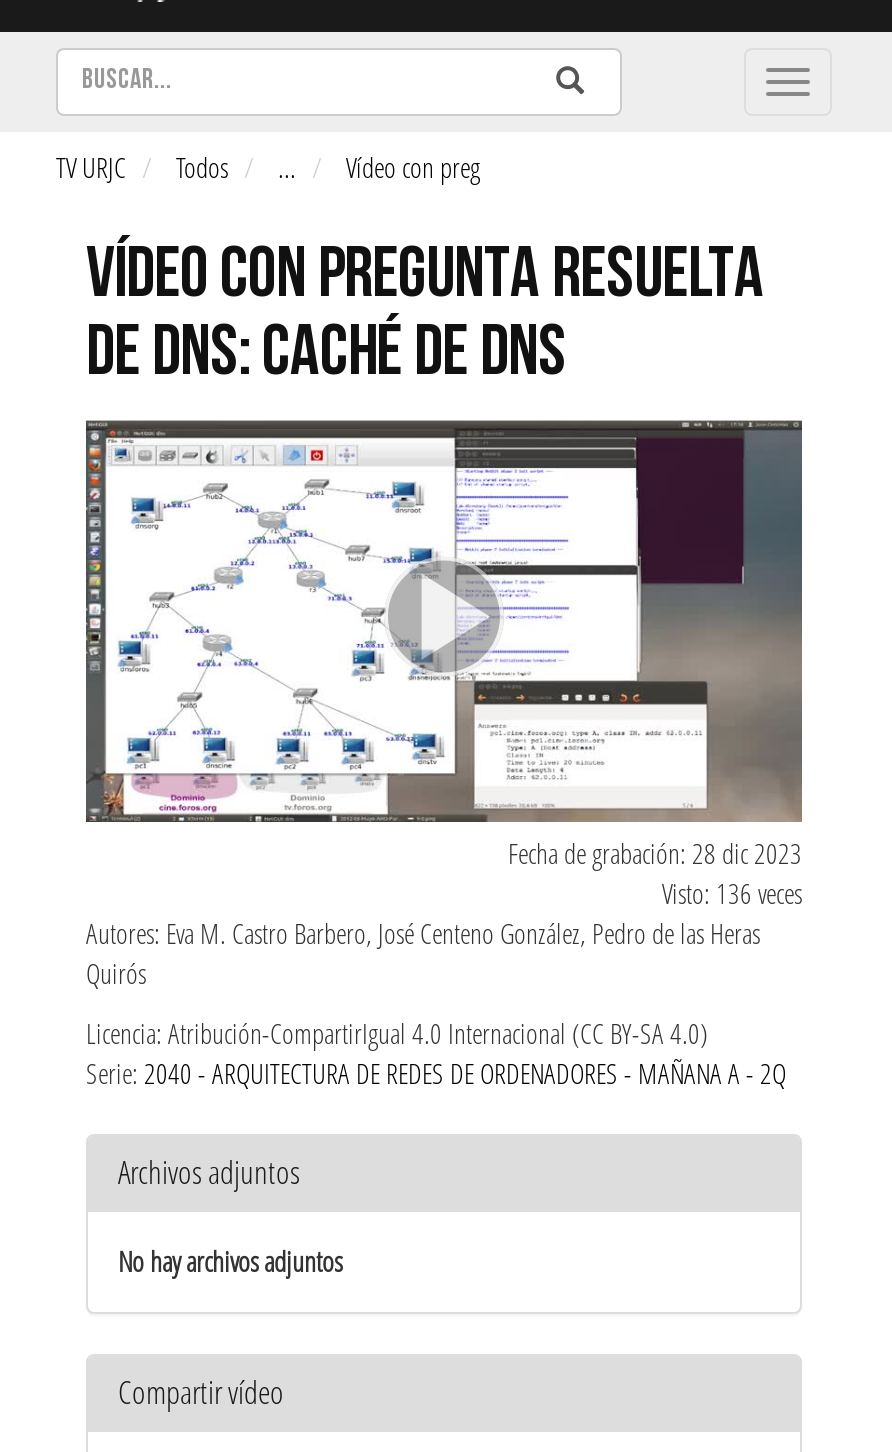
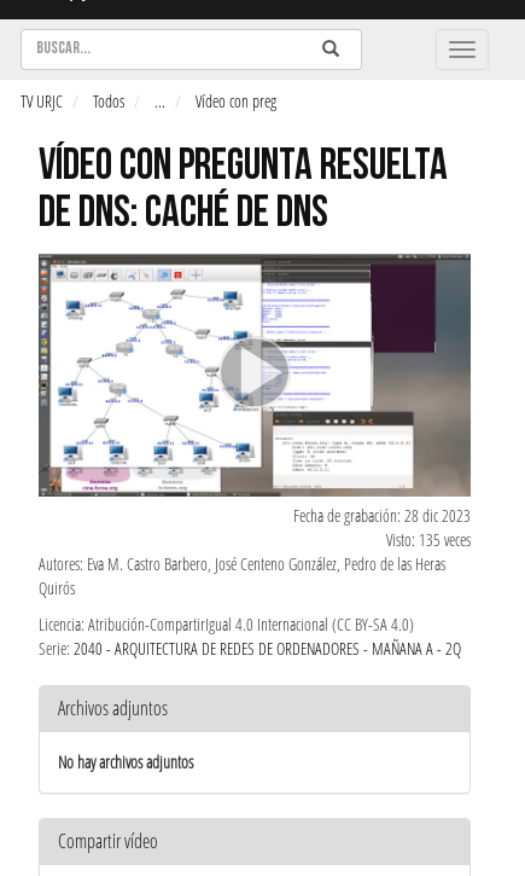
[662,875,802,913] Visto: 136 veces -> [386,528,471,551] Visto: 135 veces

